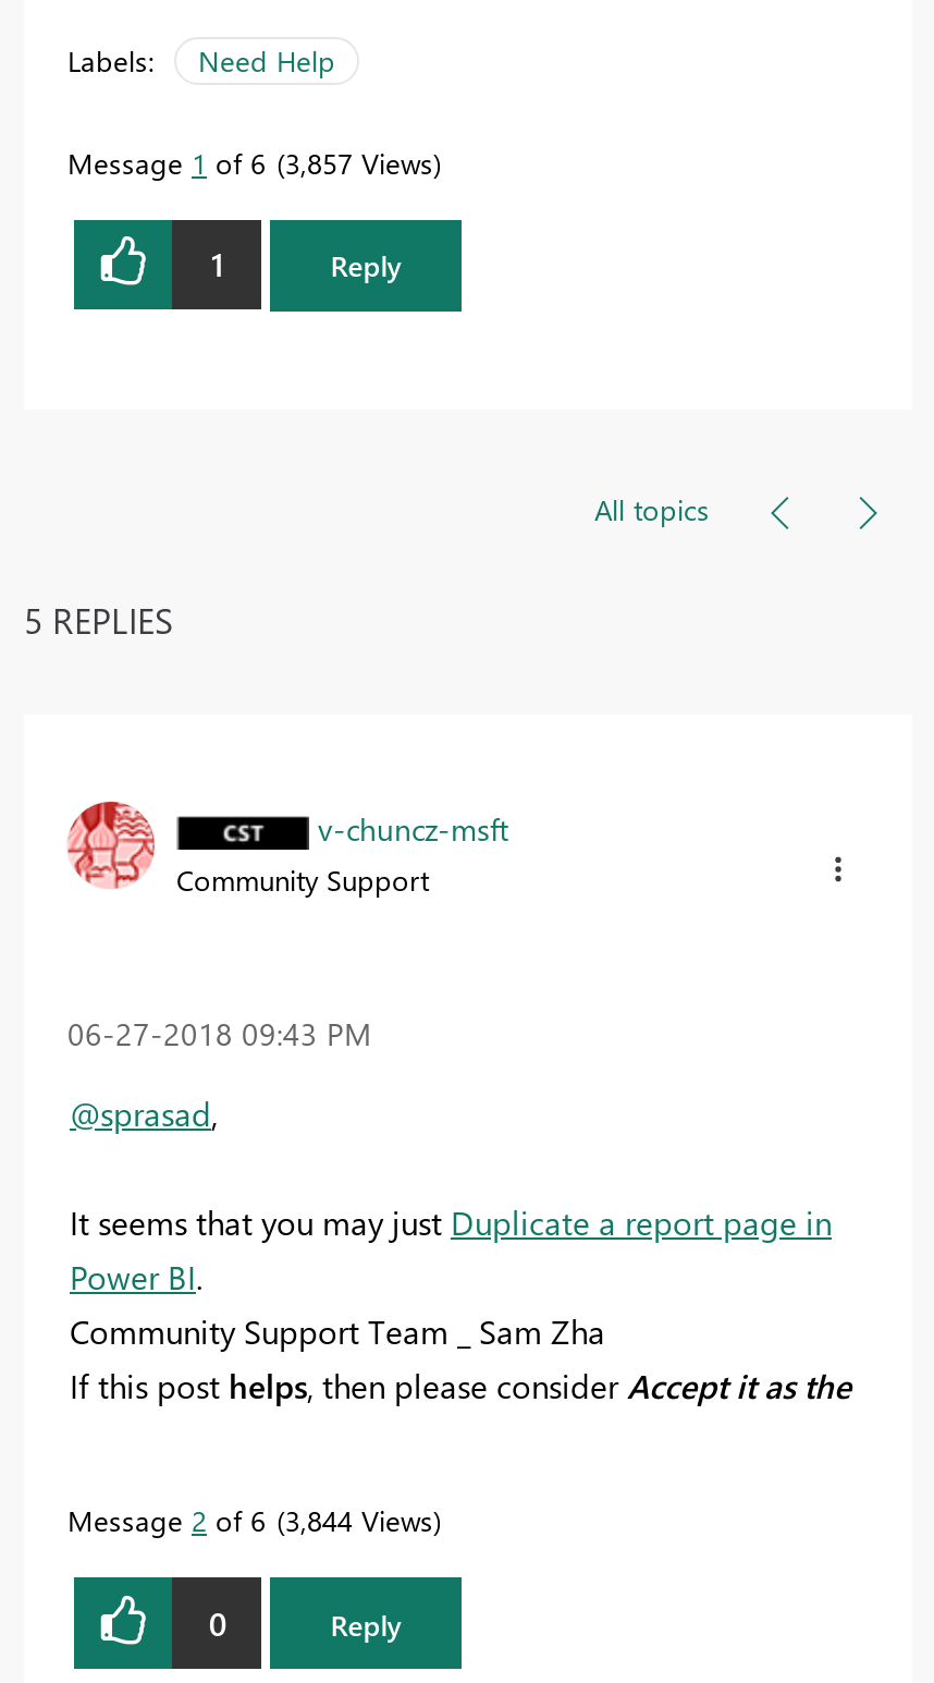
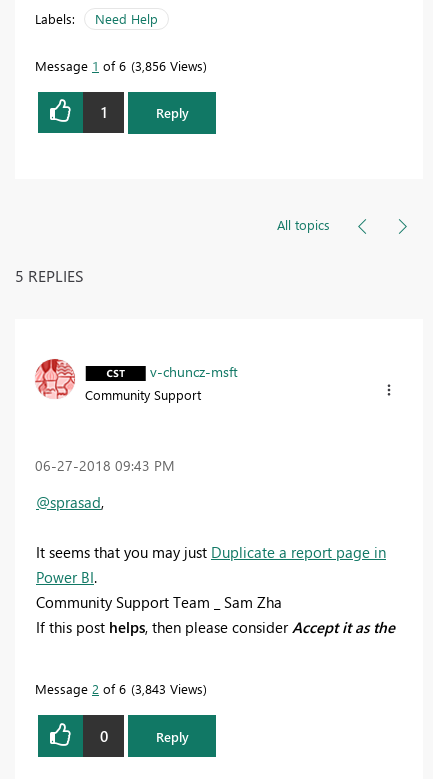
[67,143,433,180] Message 1 of 6 3,857 Views -> [35,57,203,74] Message 1 of 6 3,856 Views
[67,1501,433,1538] Message 2 of 6 3,844 Views -> [35,680,203,697] Message 2 of 6 3,843 Views

